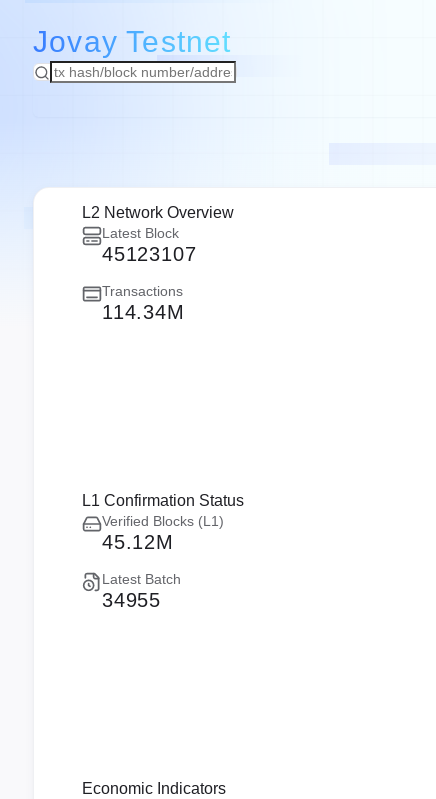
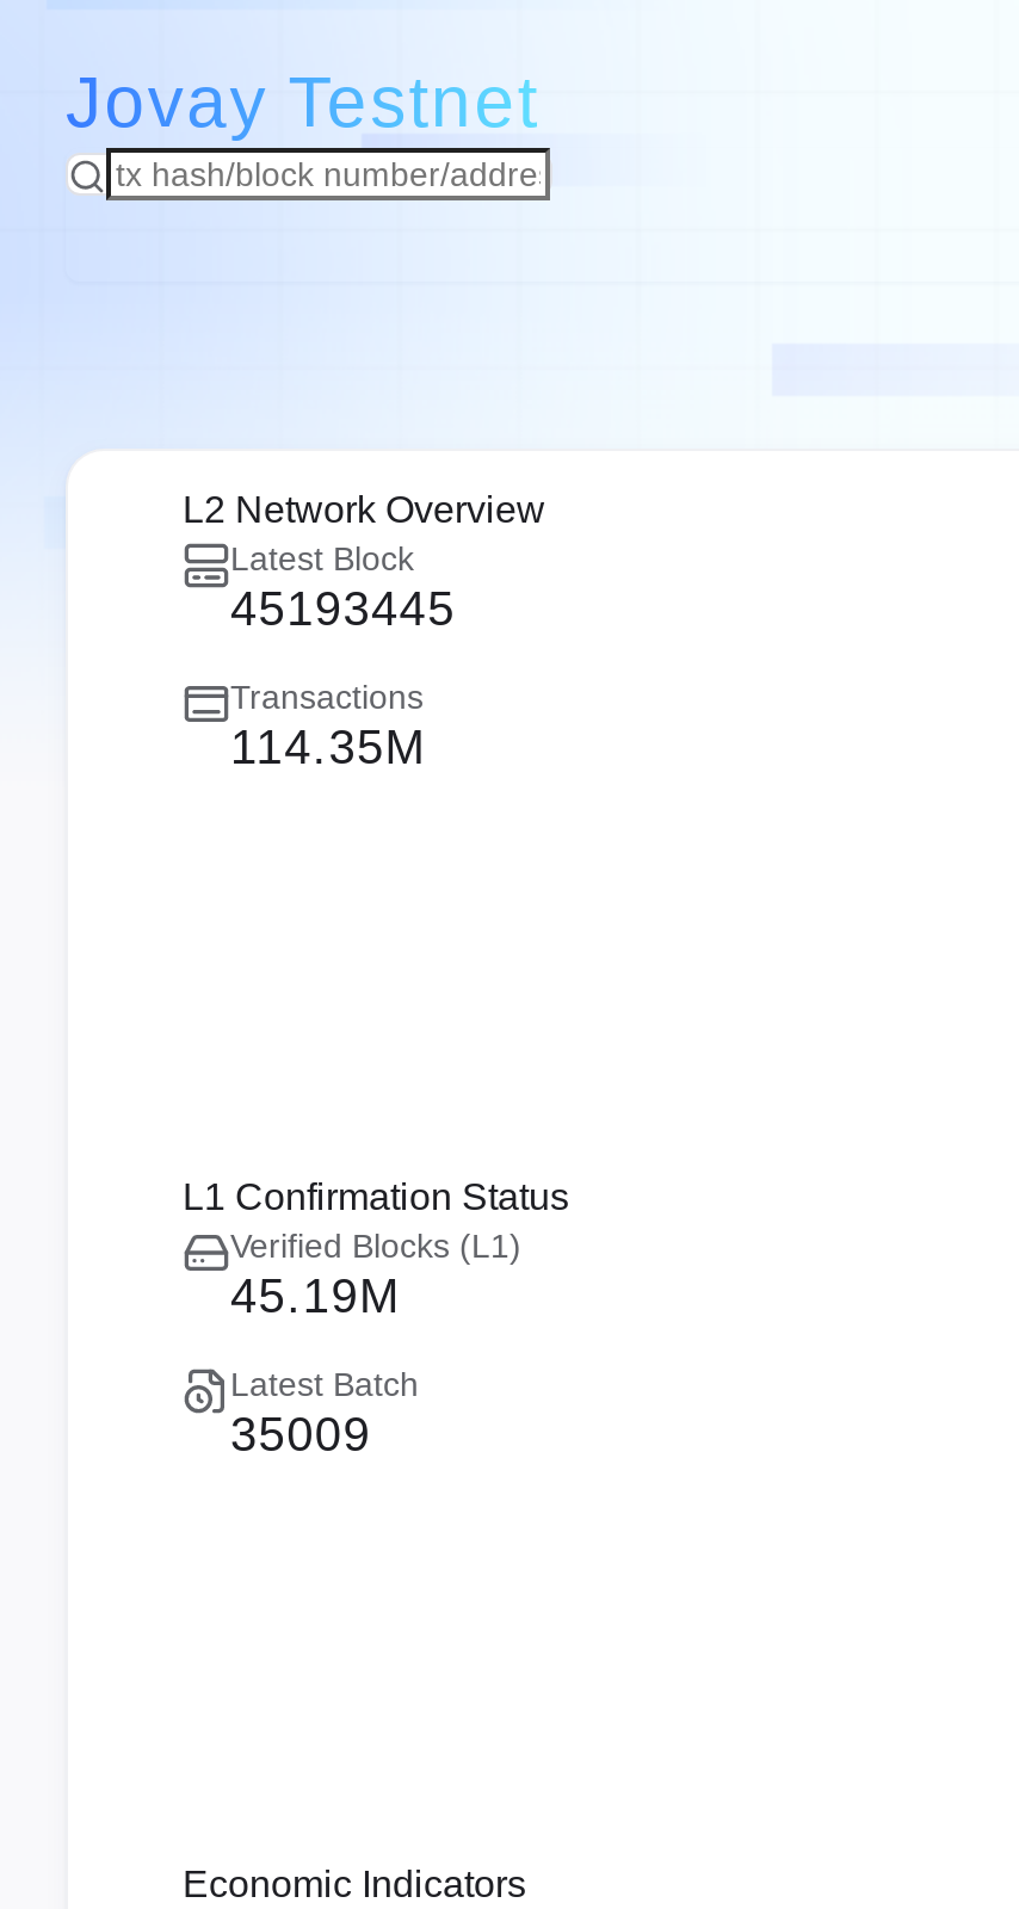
[102,243,196,265] 45123107 -> [230,582,456,635] 45193445
[102,301,185,323] 114.34M -> [230,721,427,773] 114.35M
[102,531,174,553] 45.12M -> [230,1269,402,1322] 45.19M
[102,589,161,611] 34955 -> [230,1408,371,1460] 35009

